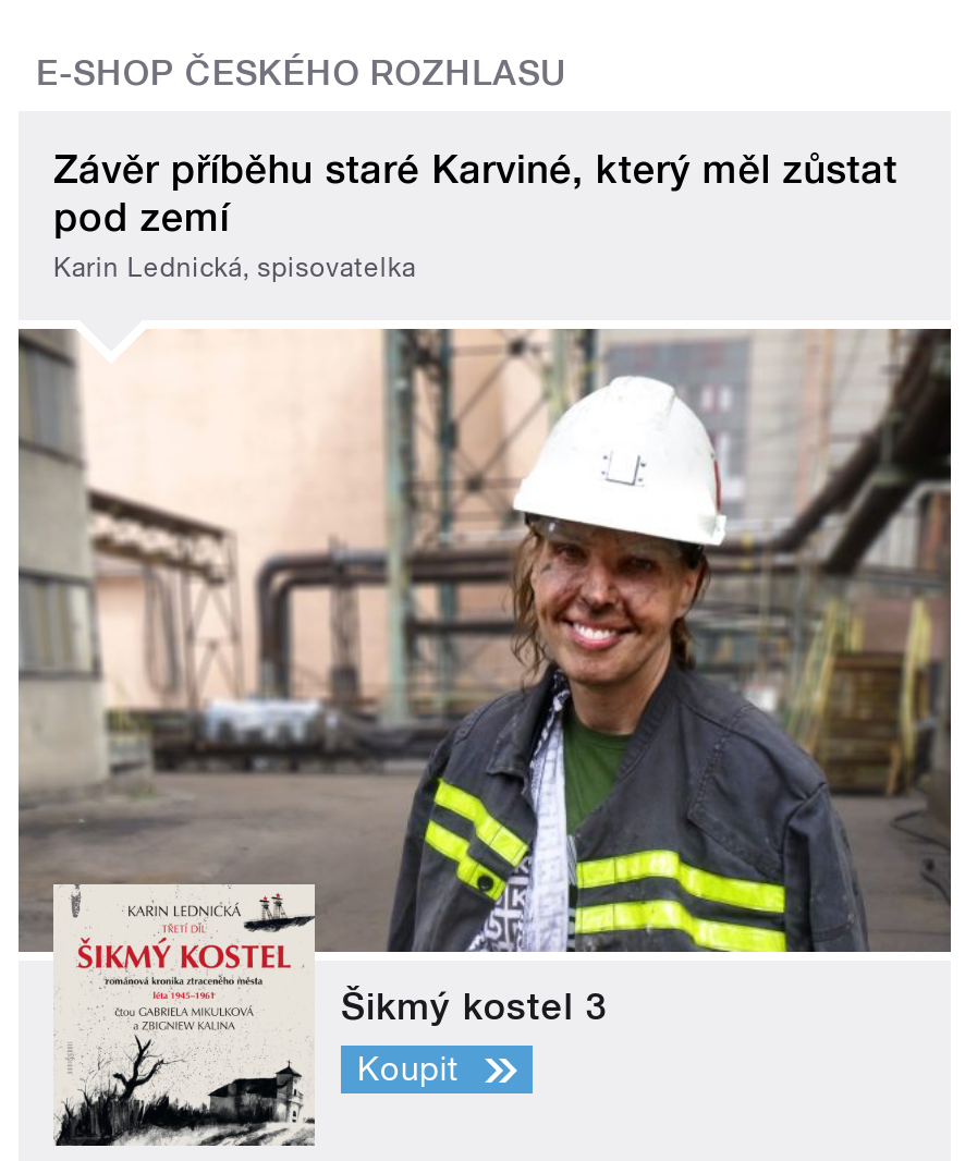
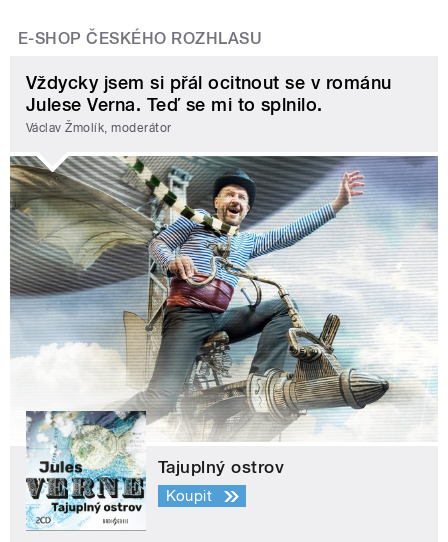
[53,145,898,283] Závěr příběhu staré Karviné, který měl zůstat | pod zemí | Karin Lednická, spisovatelka -> [26,72,392,135] Vždycky jsem si přál ocitnout se v románu | Julese Verna. Teď se mi to splnilo. | Václav Žmolík, moderátor
[16,327,953,1148] [image] | Šikmý kostel 3 -> [10,155,439,531] [image] | Tajuplný ostrov

